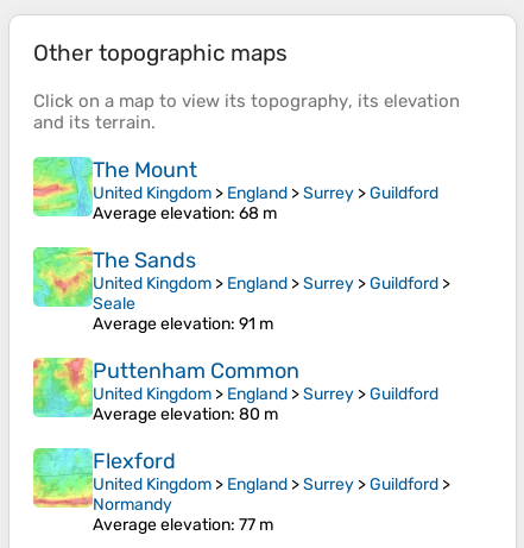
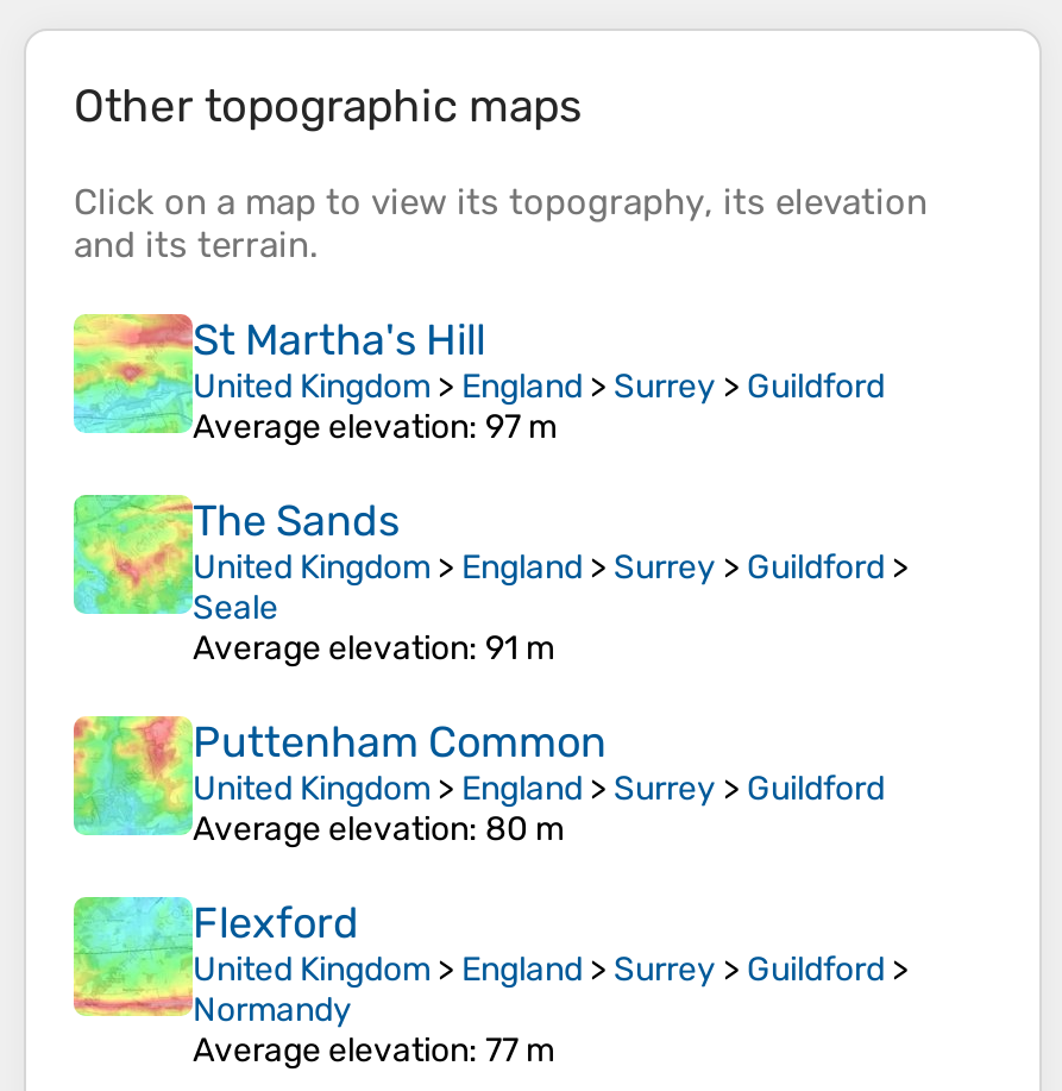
[32,156,197,218] [image] | The Mount -> [71,312,485,435] [image] | St Martha's Hill
[93,203,277,224] Average elevation: 68 m -> [193,407,557,448] Average elevation: 97 m

